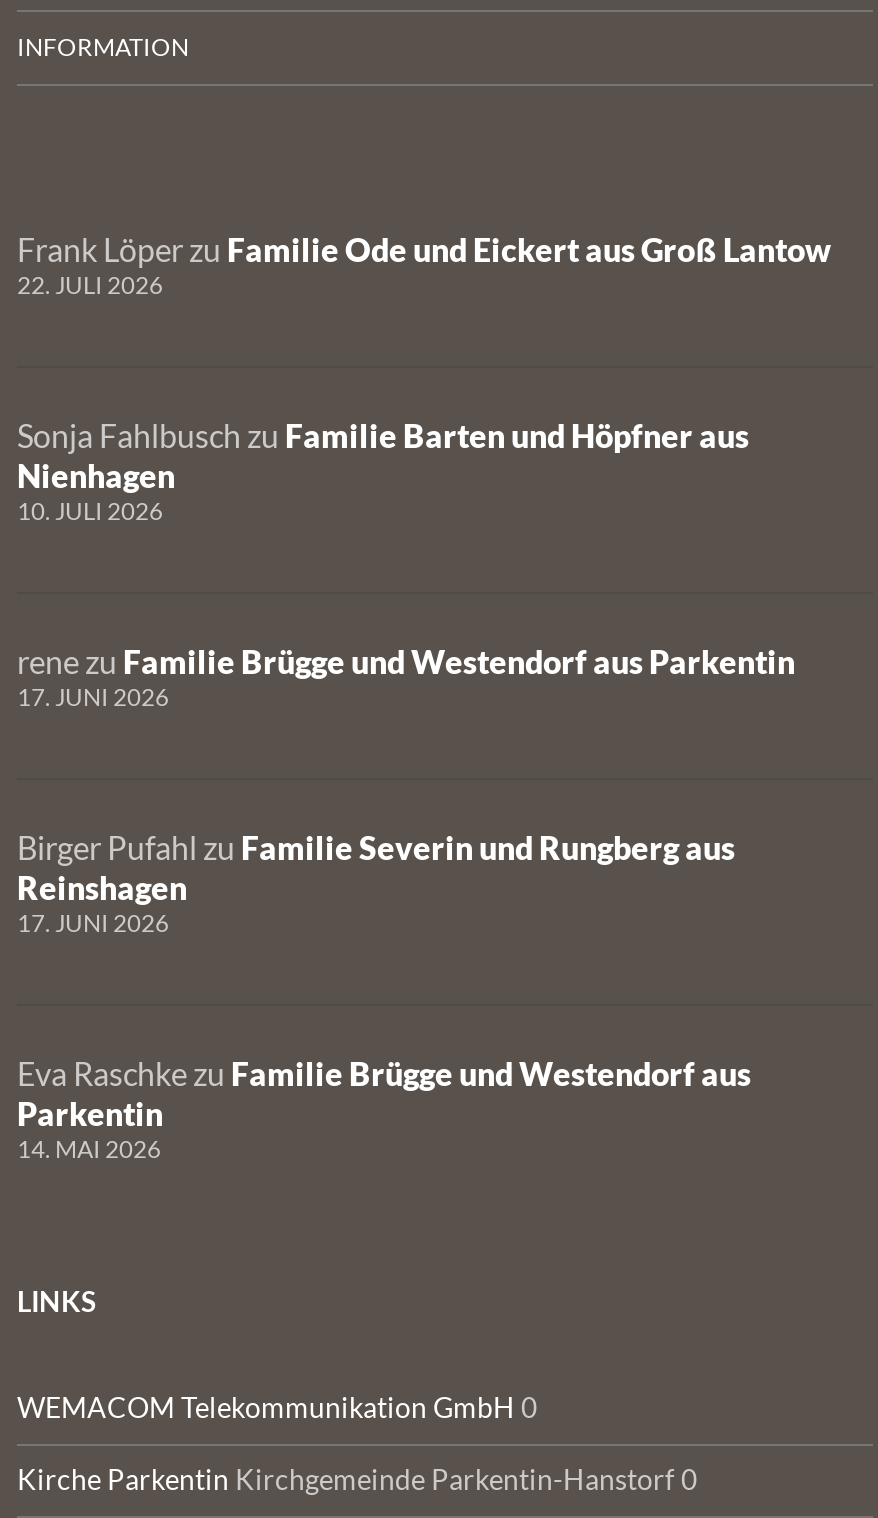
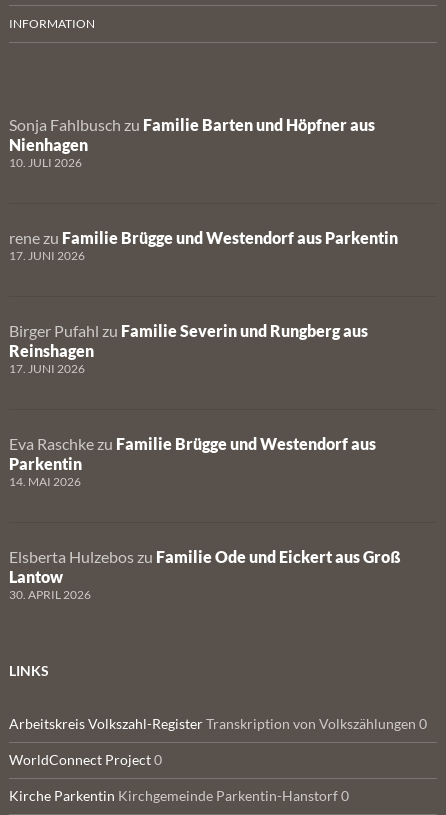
[17,230,831,300] Frank Löper zu Familie Ode und Eickert aus Groß Lantow | 22. JULI 2026 -> none
moved [17,416,795,1164] -> [9,115,398,489]: Sonja Fahlbusch zu Familie Barten und Höpfner aus | Nienhagen | 10. JULI 2026 | ... | Parkentin | 14. MAI 2026
none -> [9,547,401,602] Elsberta Hulzebos zu Familie Ode und Eickert aus Groß | Lantow | 30. APRIL 2026
[17,1390,537,1424] WEMACOM Telekommunikation GmbH 0 -> [9,715,427,768] Arbeitskreis Volkszahl-Register Transkription von Volkszählungen 0 | WorldConnect Project 0

